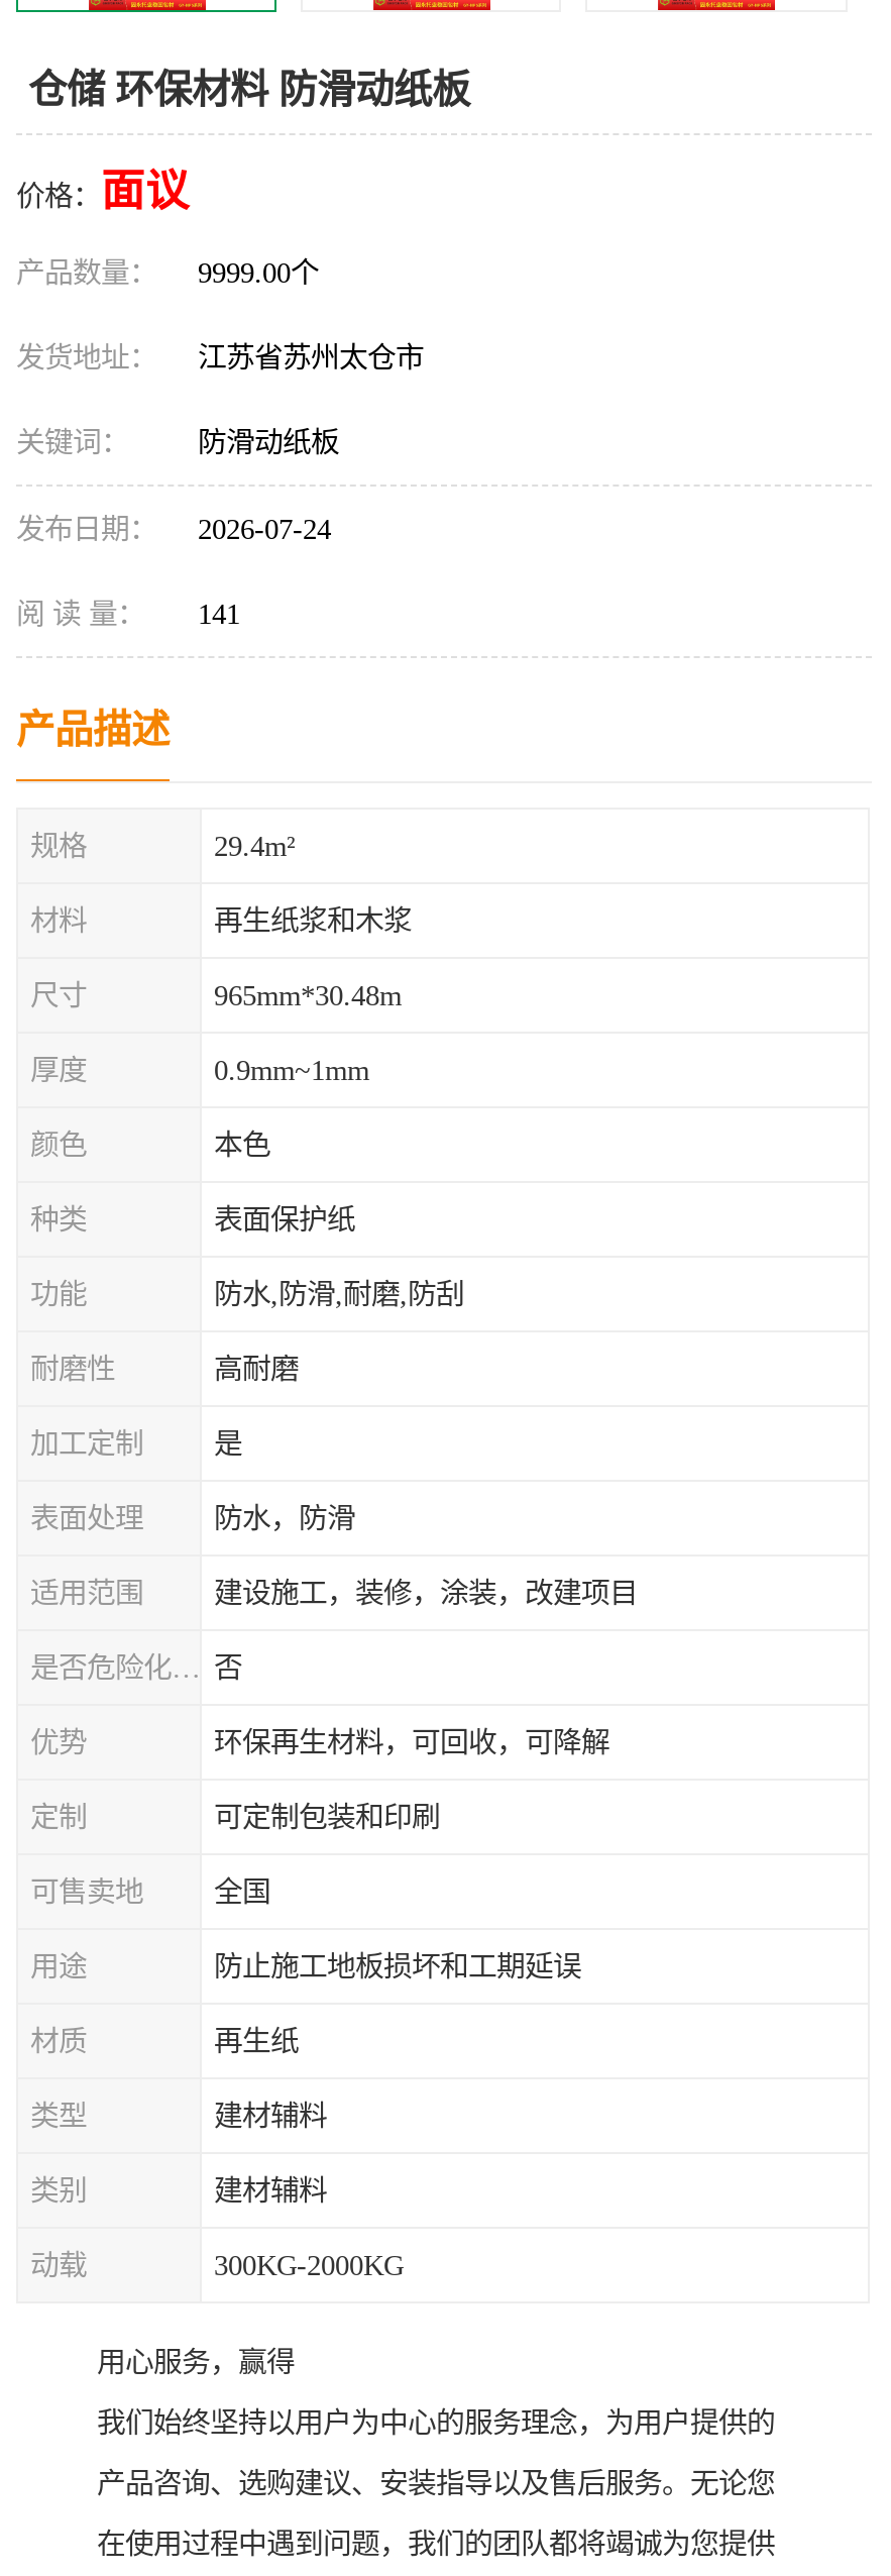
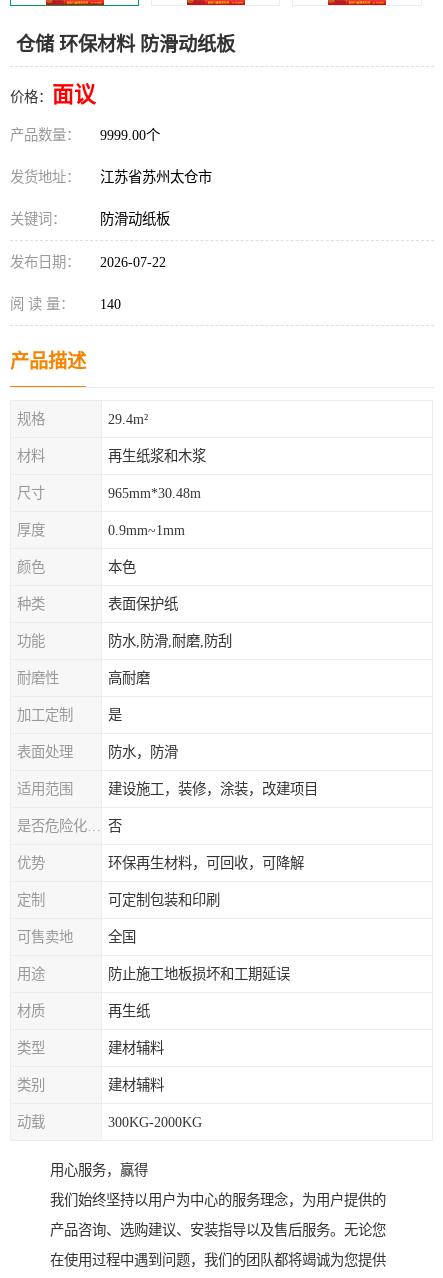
[16,513,331,545] 发布日期： 2026-07-24 -> [10,254,166,270] 发布日期： 2026-07-22
[16,598,240,630] 阅 读 量： 141 -> [10,296,121,312] 阅 读 量： 140

